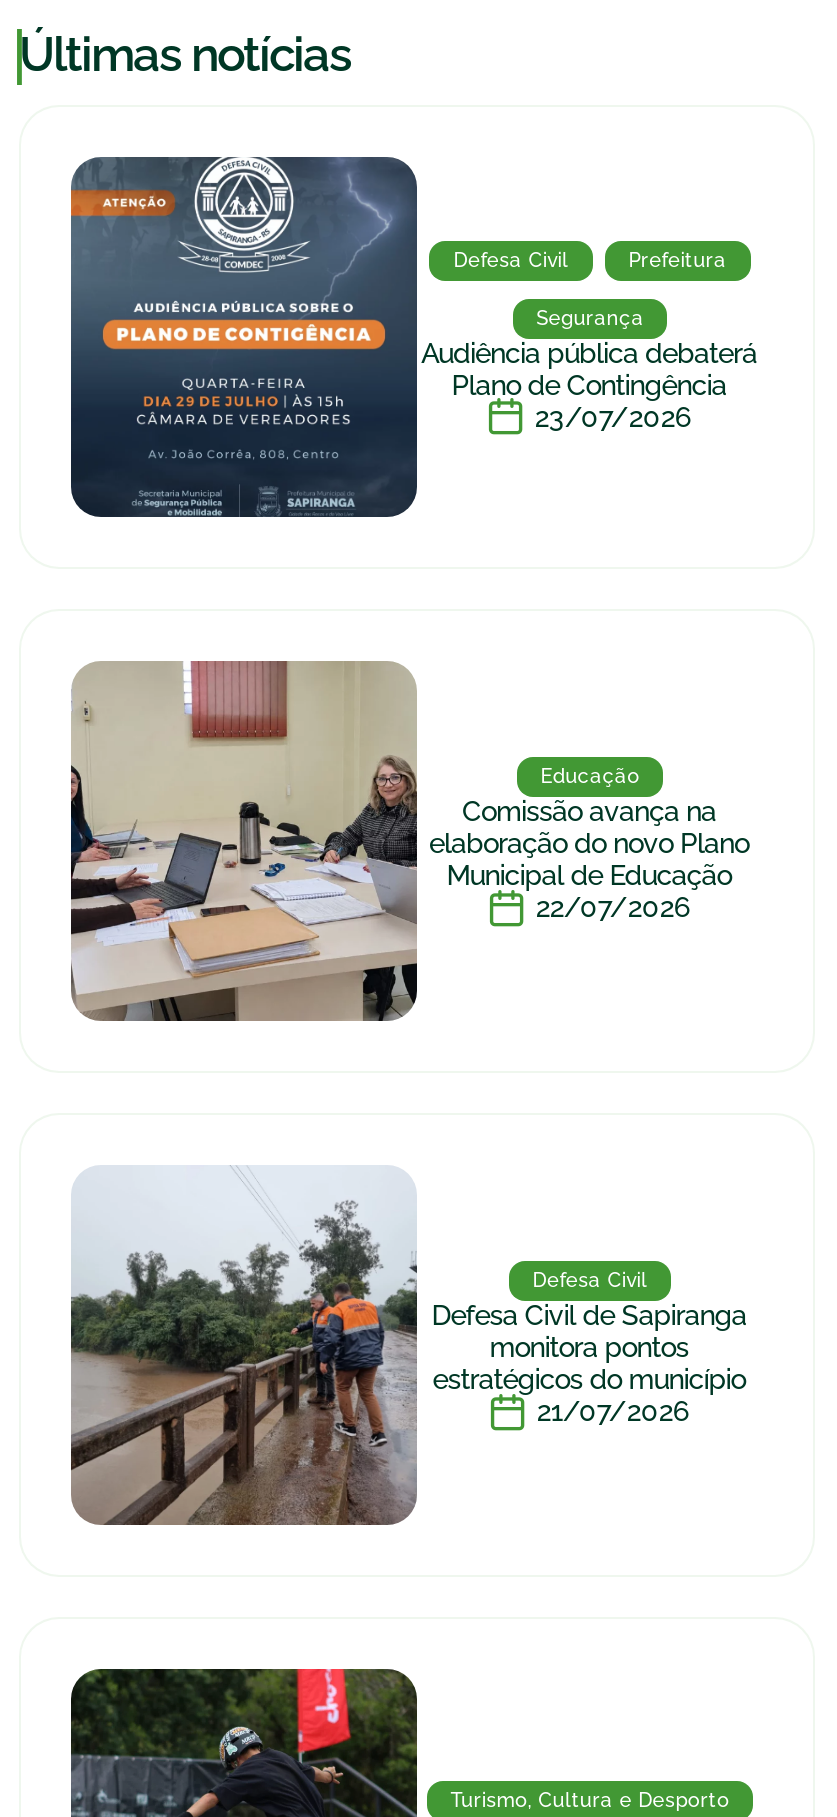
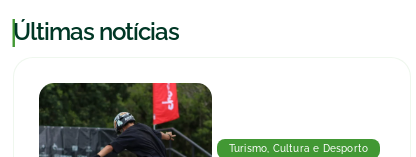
[69,155,757,519] [image] | Defesa Civil | Prefeitura | Segurança | Audiência pública debaterá | Plano de Contingência | 23/07/2026 -> none
[69,659,749,1023] [image] | Educação | Comissão avança na | elaboração do novo Plano | Municipal de Educação | 22/07/2026 -> none
[71,1167,747,1527] [image] | Defesa Civil | Defesa Civil de Sapiranga | monitora pontos | estratégicos do município | 21/07/2026 -> none

